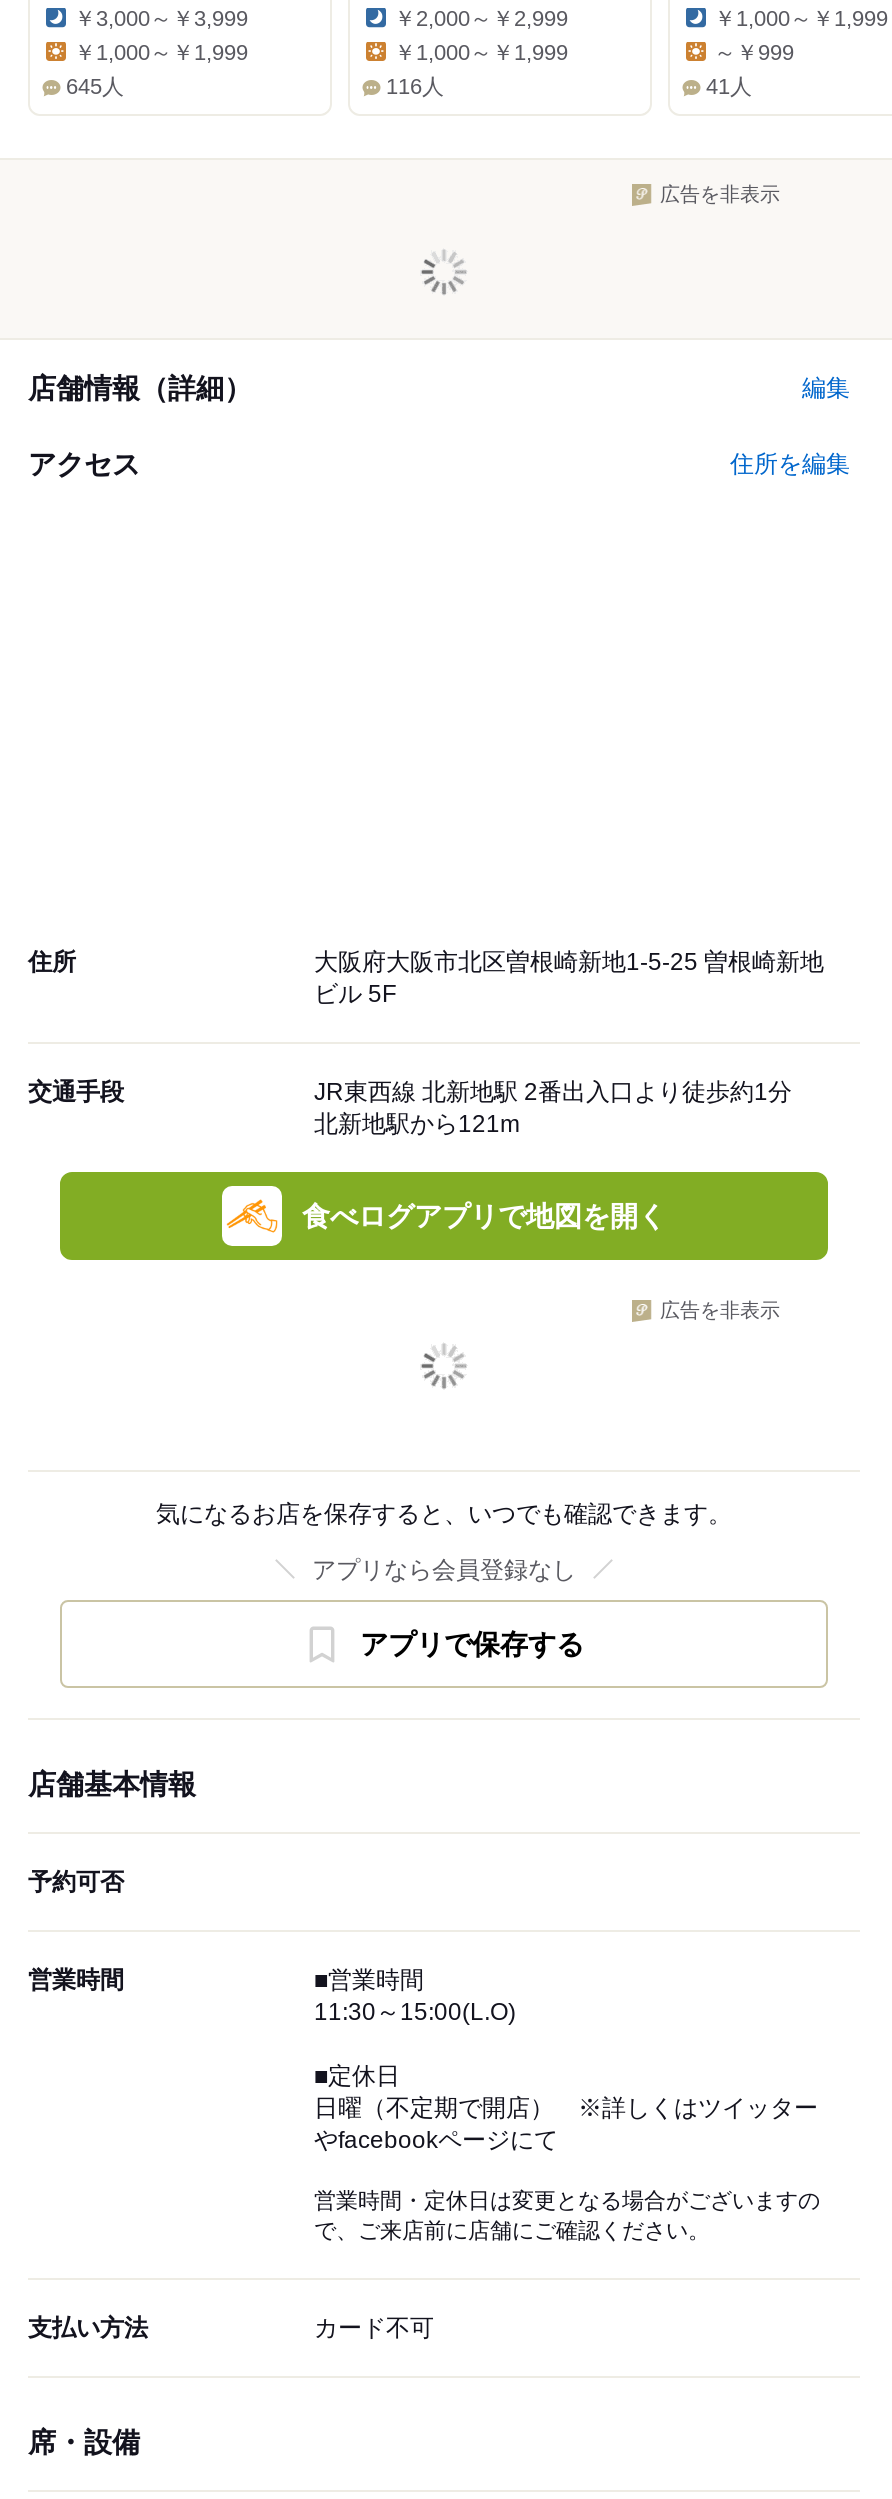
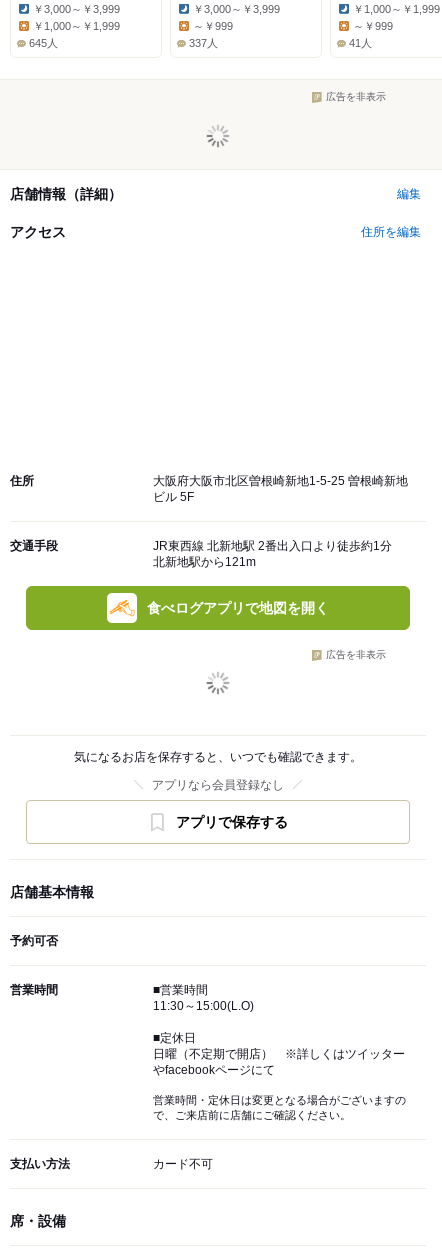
[394,7,568,31] ￥2,000～￥2,999 -> [193,3,280,15] ￥3,000～￥3,999
[386,41,568,99] ￥1,000～￥1,999 | 116人 -> [189,20,233,49] ～￥999 | 337人

